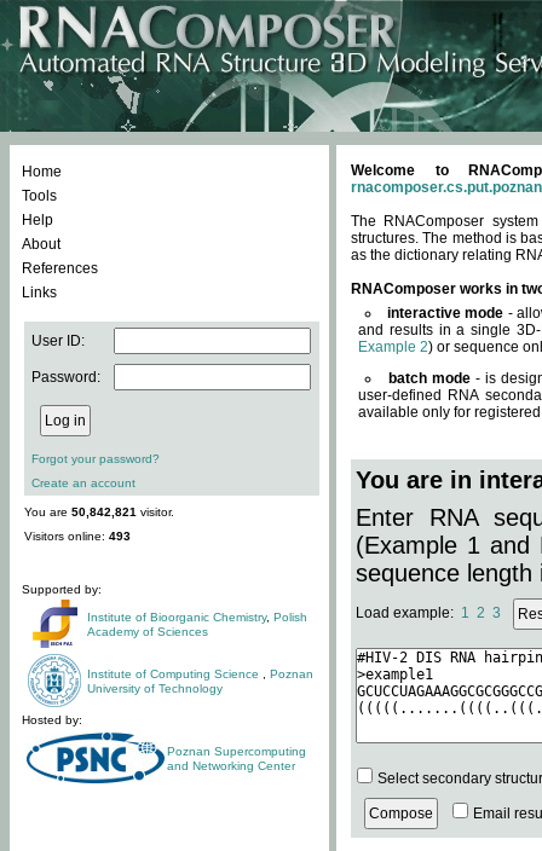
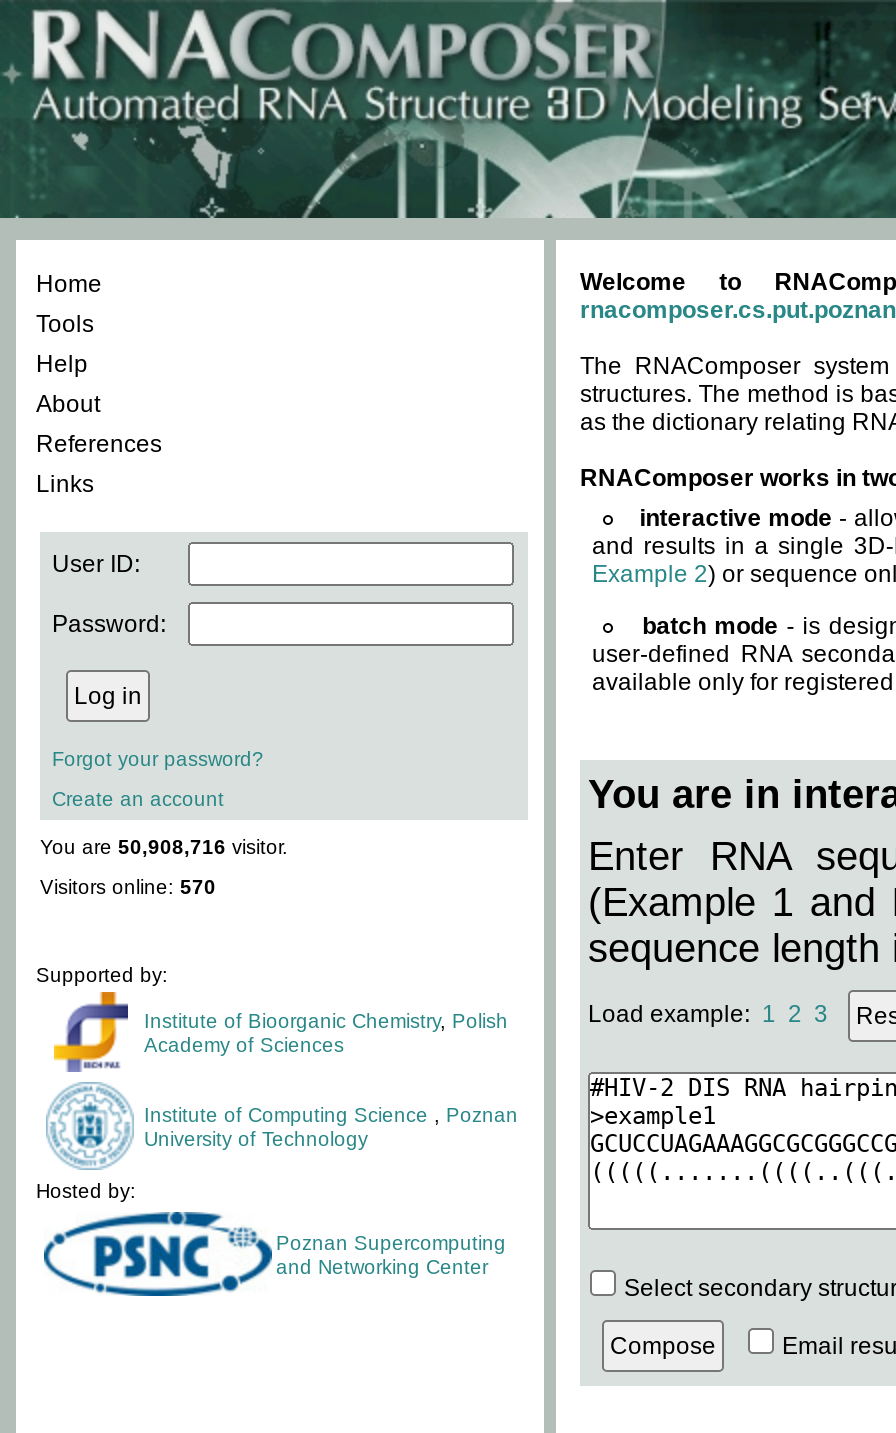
[24,505,174,519] You are 50,842,821 visitor. -> [40,836,288,858] You are 50,908,716 visitor.
[24,529,131,543] Visitors online: 493 -> [40,876,216,898] Visitors online: 570

